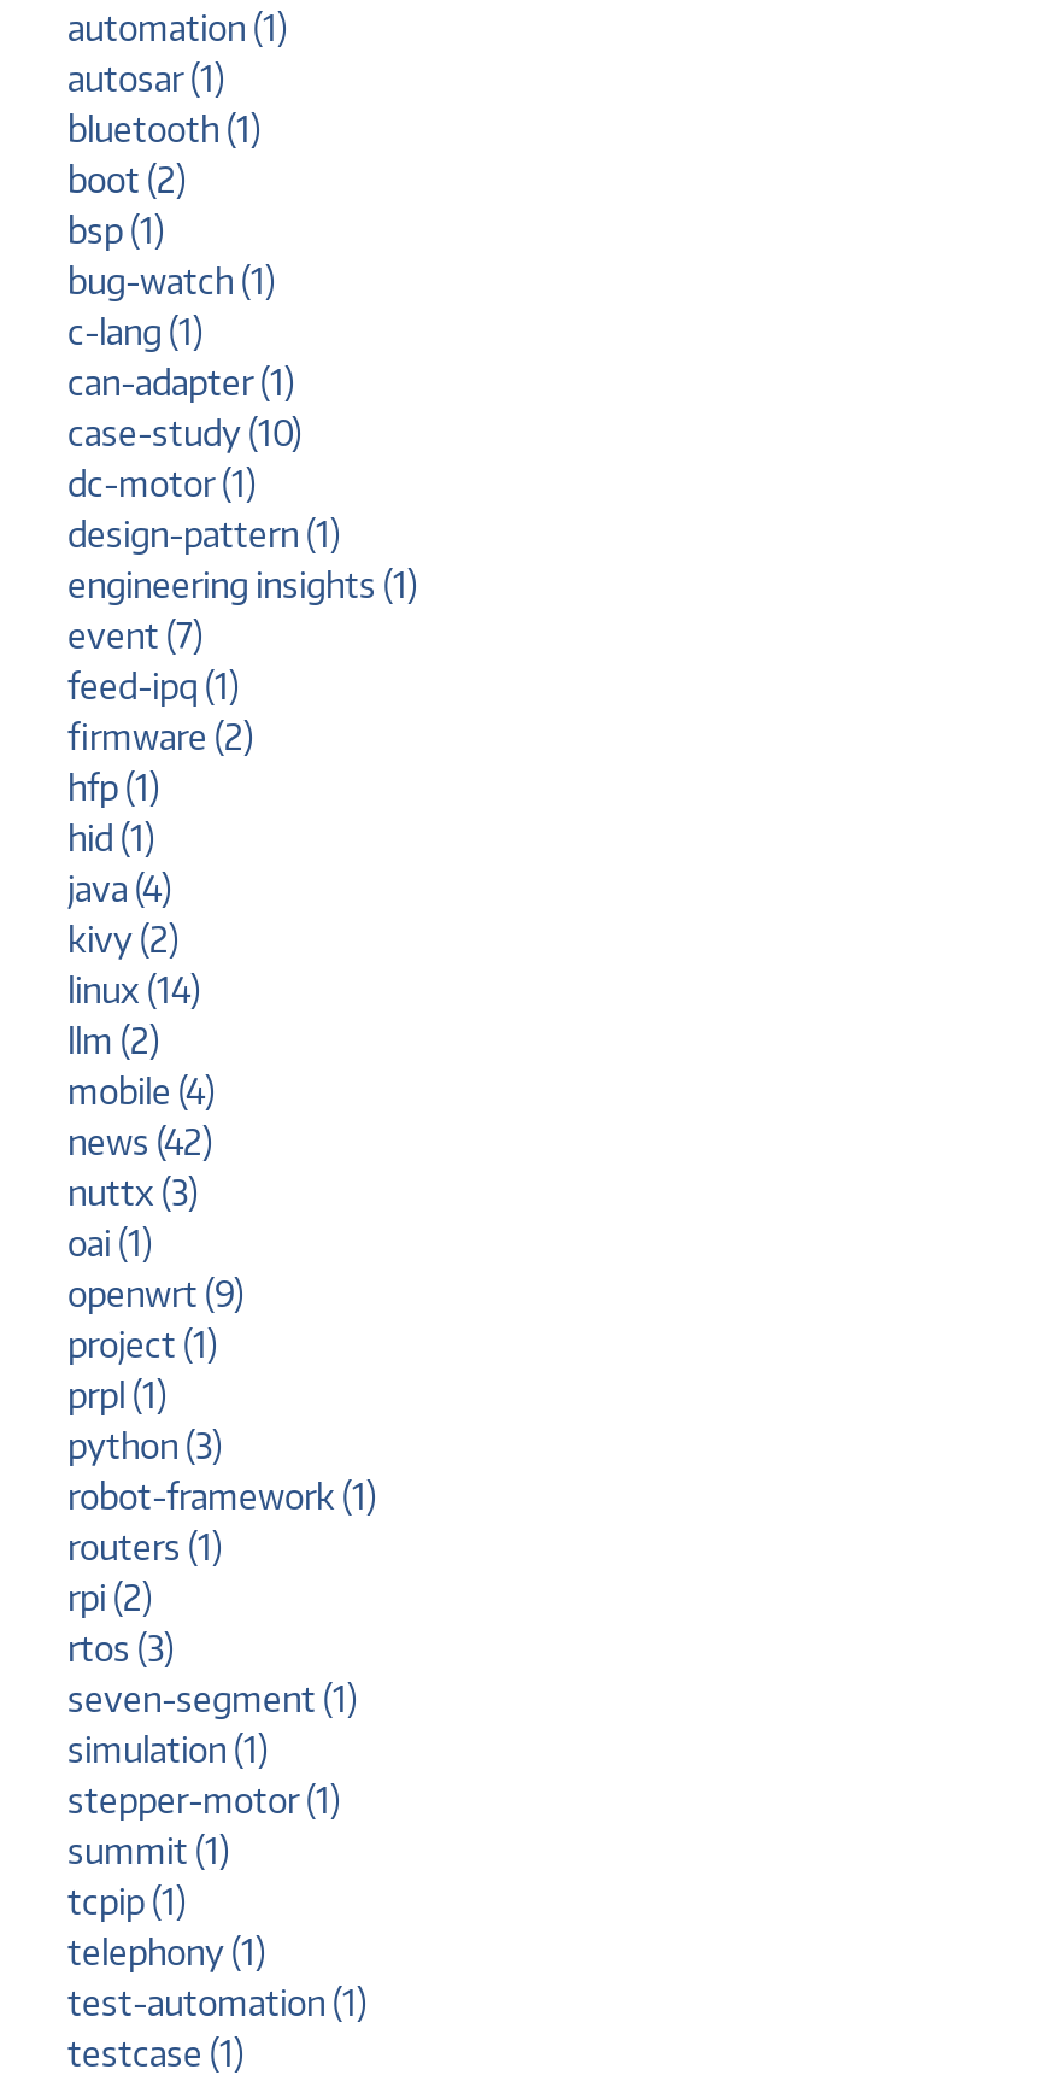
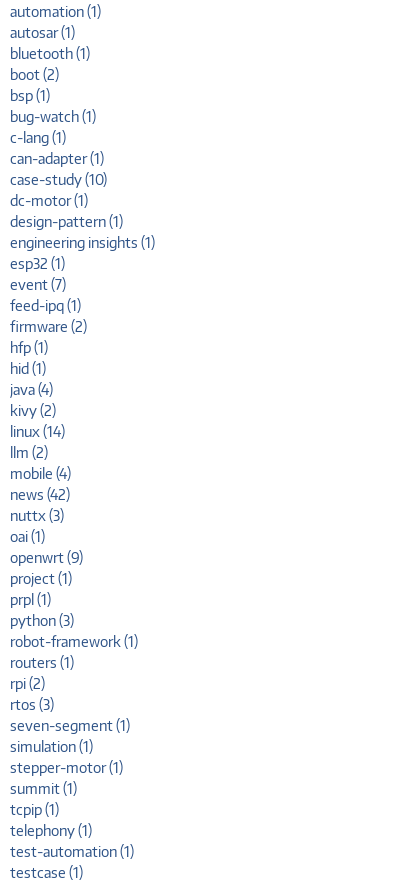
none -> [10,255,65,272] esp32 (1)

